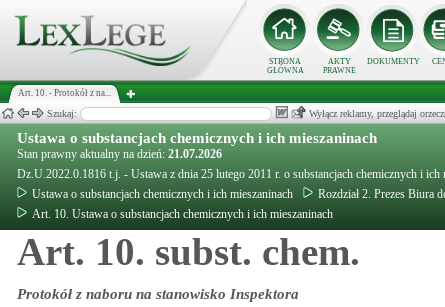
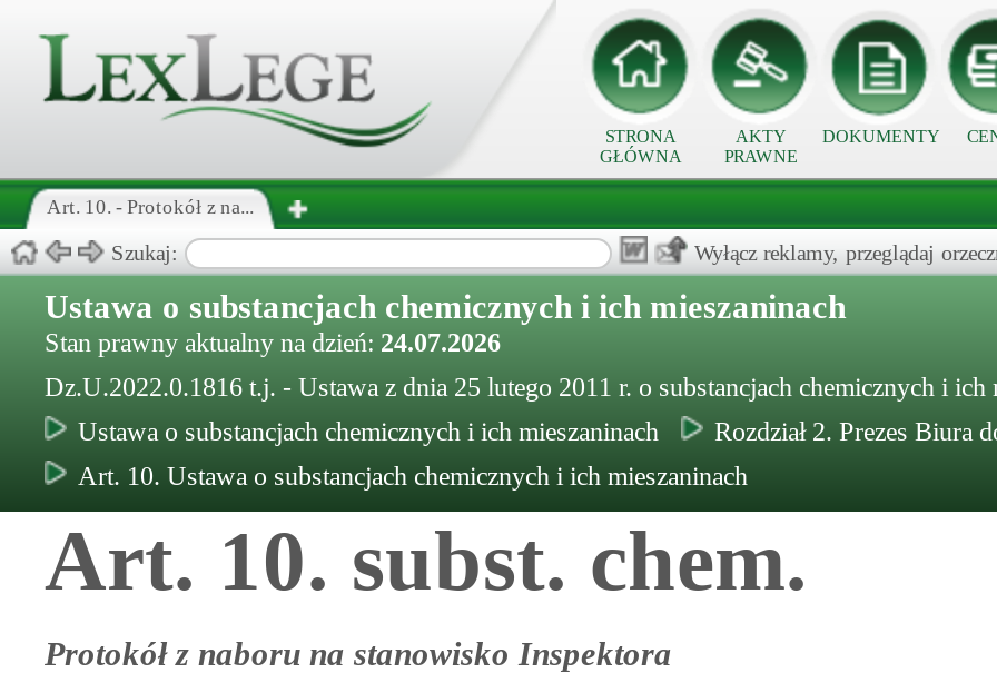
[17,147,222,161] Stan prawny aktualny na dzień: 21.07.2026 -> [45,327,501,358] Stan prawny aktualny na dzień: 24.07.2026

